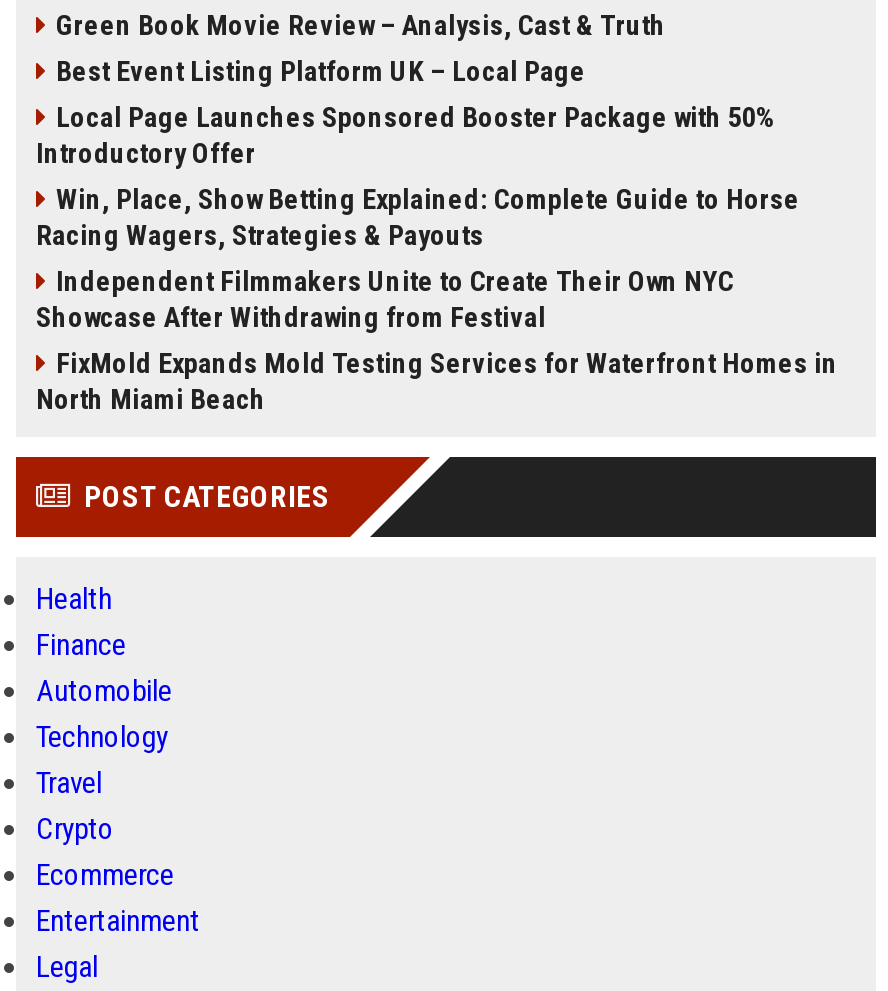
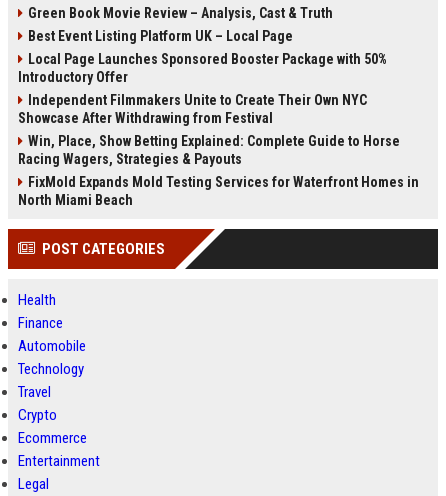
moved [36,183,800,251] -> [18,133,400,167]: Win, Place, Show Betting Explained: Complete Guide to Horse | Racing Wagers, Strategies & Payouts
moved [36,265,734,333] -> [18,92,367,126]: Independent Filmmakers Unite to Create Their Own NYC | Showcase After Withdrawing from Festival

